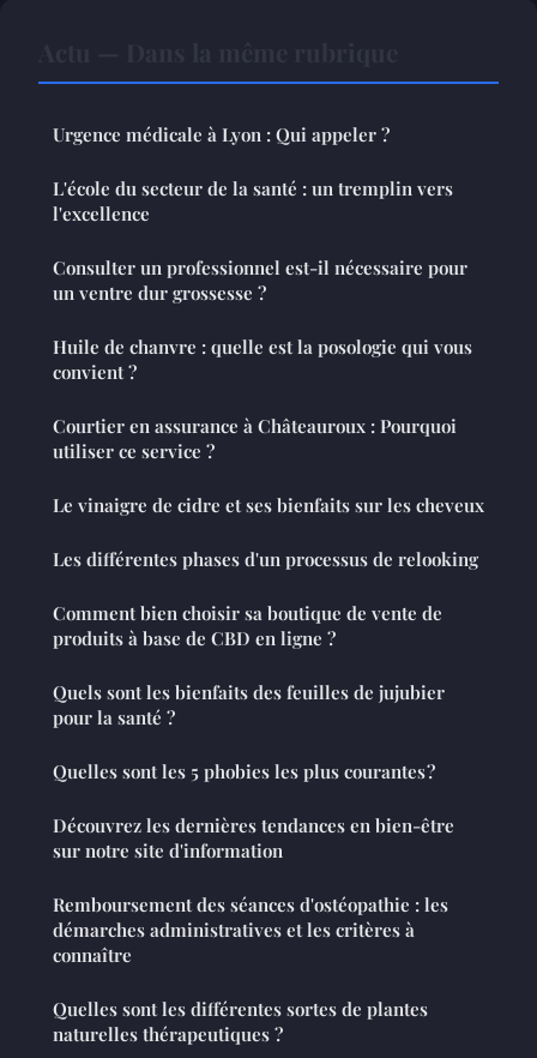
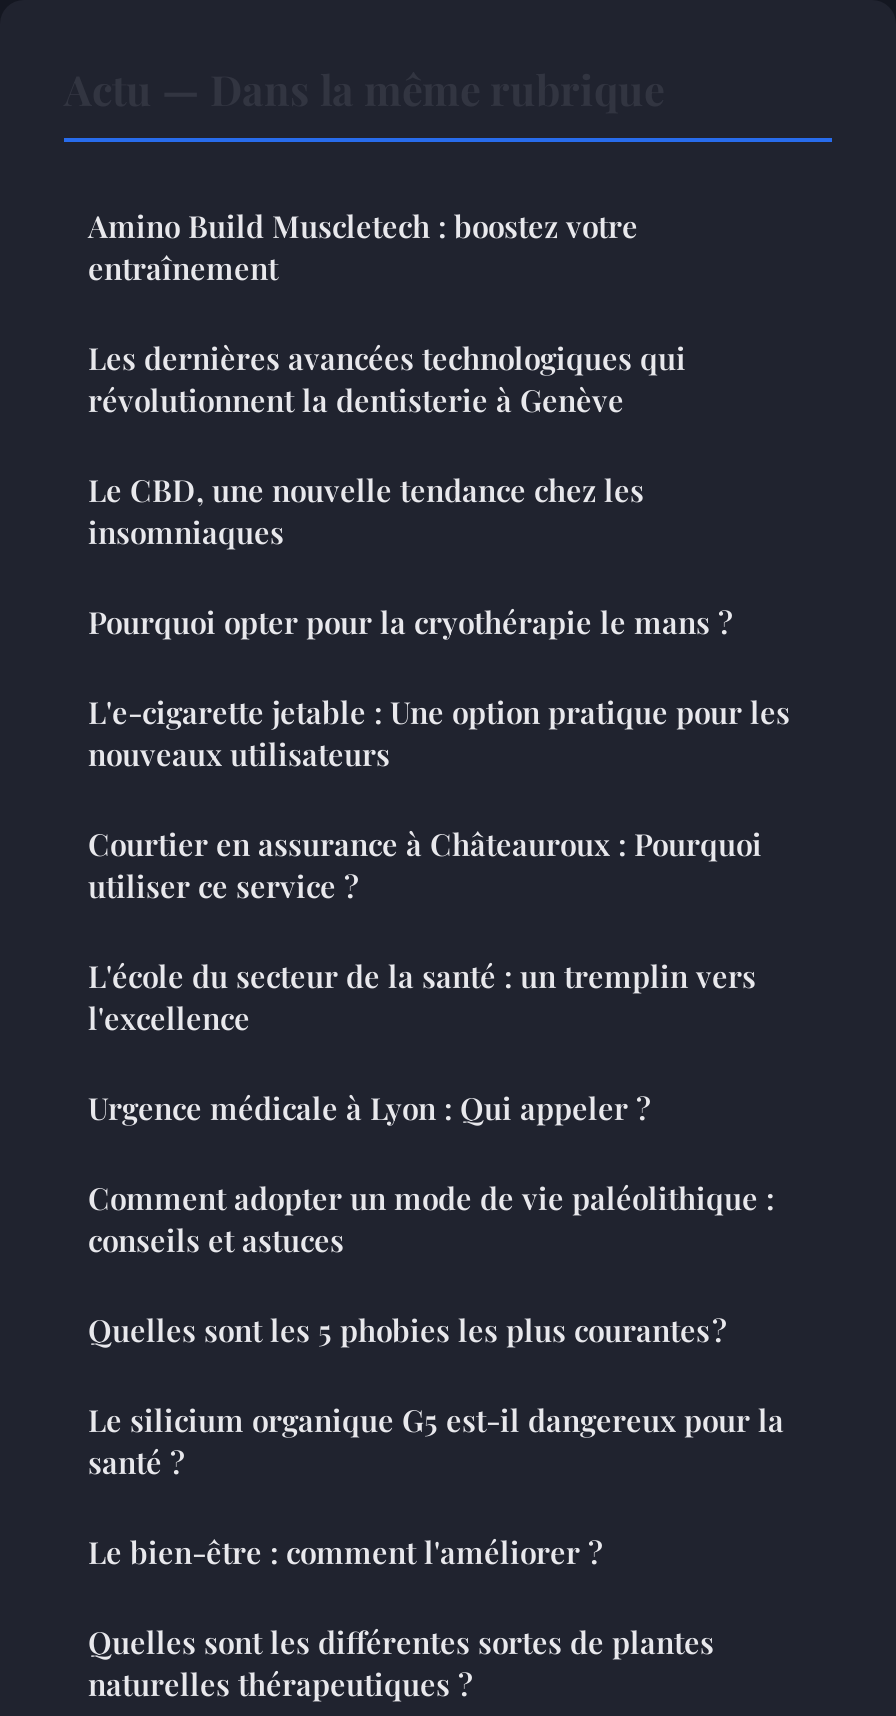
none -> [88,205,790,773] Amino Build Muscletech : boostez votre | entraînement | Les dernières avancées technologiques qui | révolutionnent la dentisterie à Genève | Le CBD, une nouvelle tendance chez les | insomniaques | Pourquoi opter pour la cryothérapie le mans ? | L'e-cigarette jetable : Une option pratique pour les | nouveaux utilisateurs
moved [53,123,390,147] -> [88,1087,650,1127]: Urgence médicale à Lyon : Qui appeler ?
moved [53,177,453,226] -> [88,955,756,1037]: L'école du secteur de la santé : un tremplin vers | l'excellence
[53,256,484,730] Consulter un professionnel est-il nécessaire pour | un ventre dur grossesse ? | Huile de chanvre : quelle est la posologie qui vous | convient ? | Le vinaigre de cidre et ses bienfaits sur les cheveux | Les différentes phases d'un processus de relooking | Comment bien choisir sa boutique de vente de | produits à base de CBD en ligne ? | Quels sont les bienfaits des feuilles de jujubier | pour la santé ? -> [88,1177,774,1259] Comment adopter un mode de vie paléolithique : | conseils et astuces
moved [53,414,457,463] -> [88,823,762,905]: Courtier en assurance à Châteauroux : Pourquoi | utiliser ce service ?
moved [53,760,435,784] -> [88,1309,726,1349]: Quelles sont les 5 phobies les plus courantes ?
[53,814,454,863] Découvrez les dernières tendances en bien-être | sur notre site d'information -> [88,1399,784,1481] Le silicium organique G5 est-il dangereux pour la | santé ?
[53,893,448,967] Remboursement des séances d'ostéopathie : les | démarches administratives et les critères à | connaître -> [88,1531,602,1571] Le bien-être : comment l'améliorer ?

